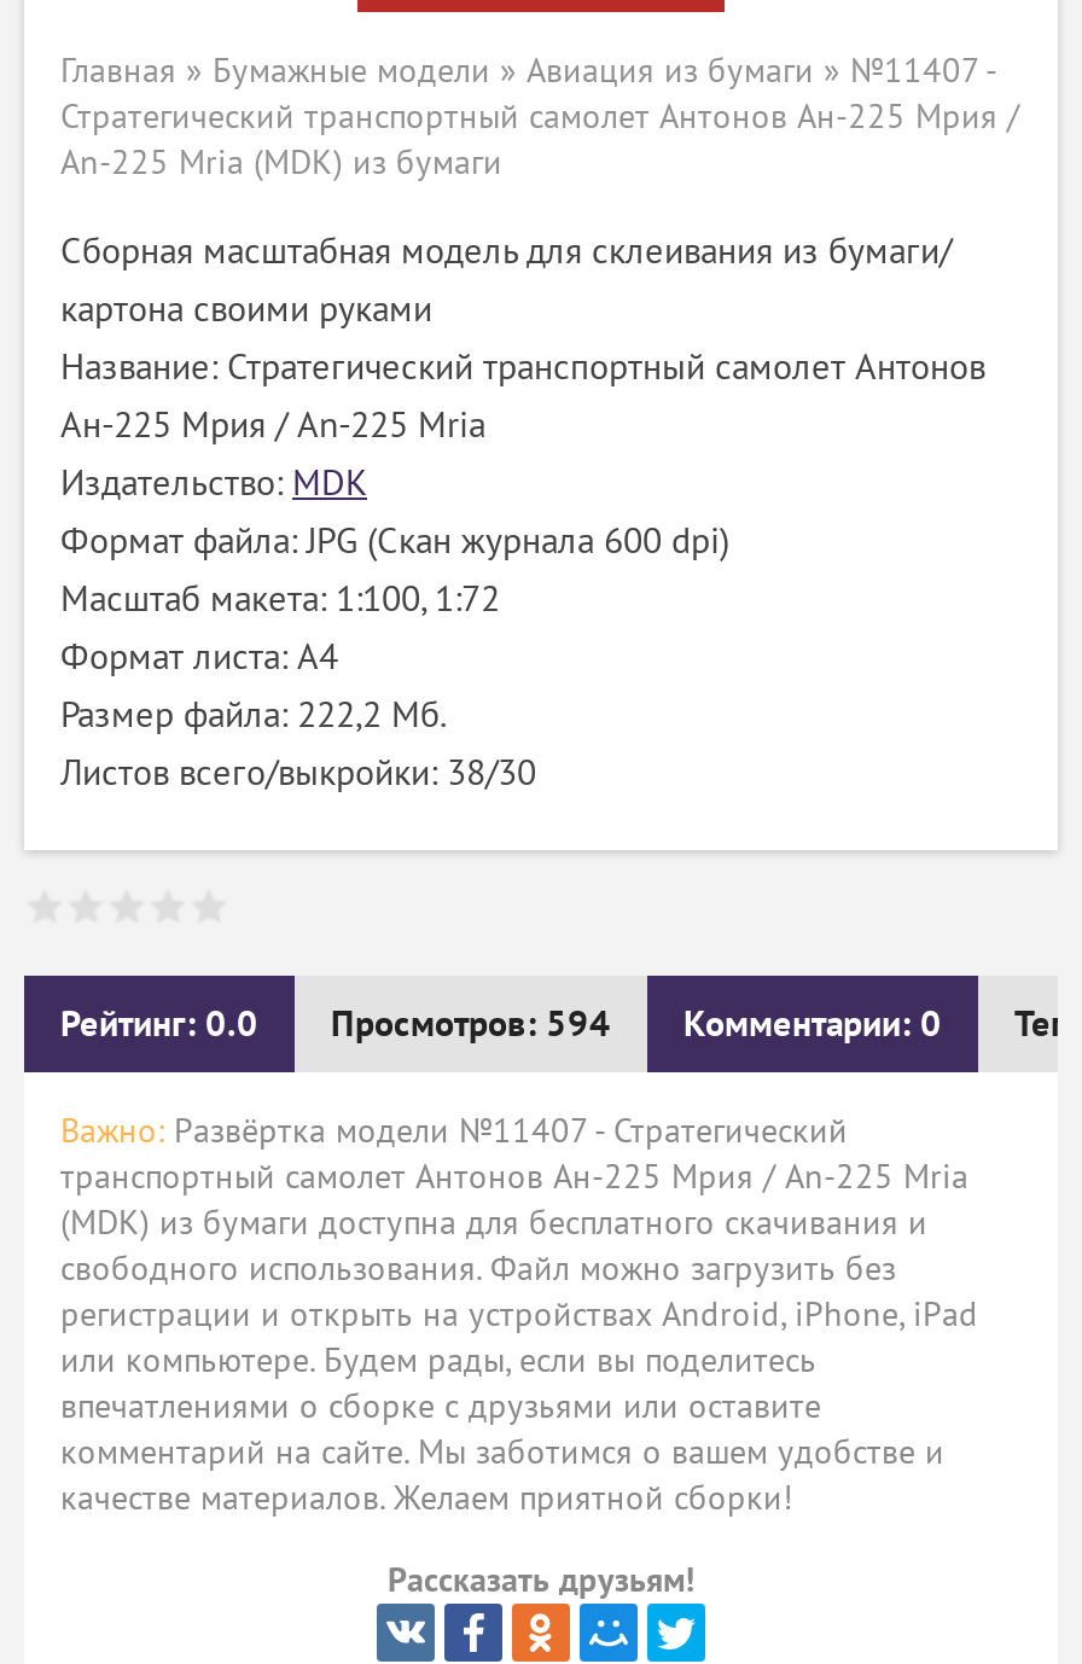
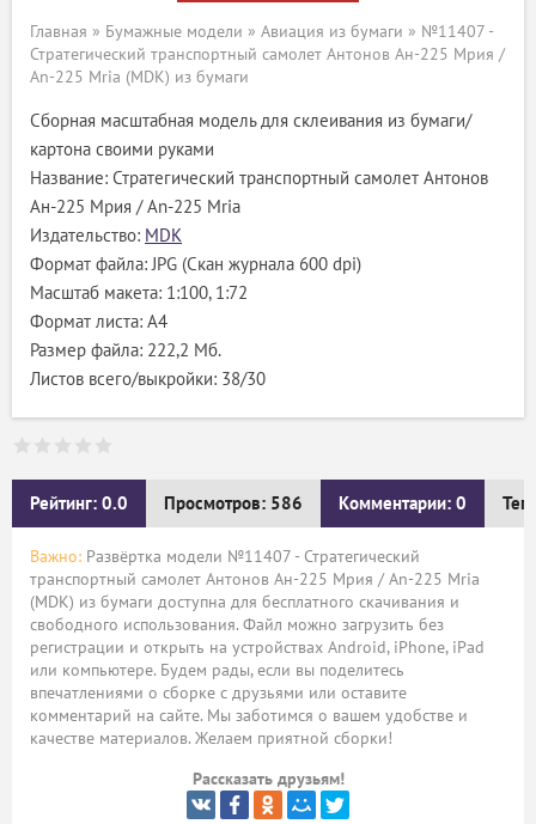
[331,1002,611,1045] Просмотров: 594 -> [164,492,303,514] Просмотров: 586

